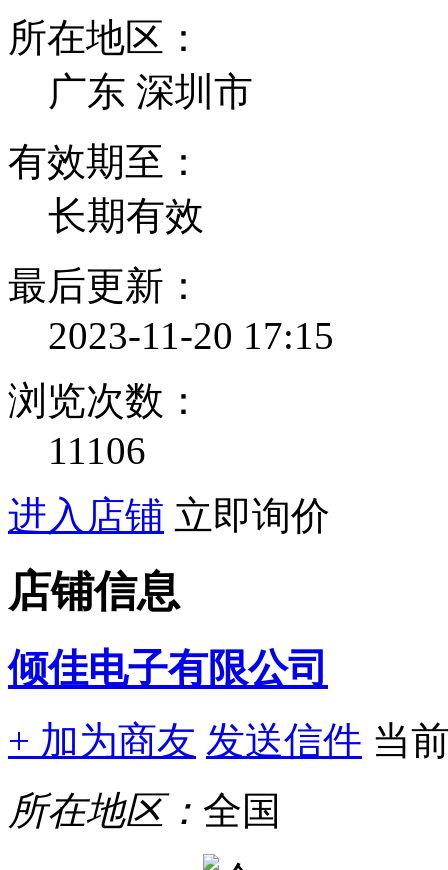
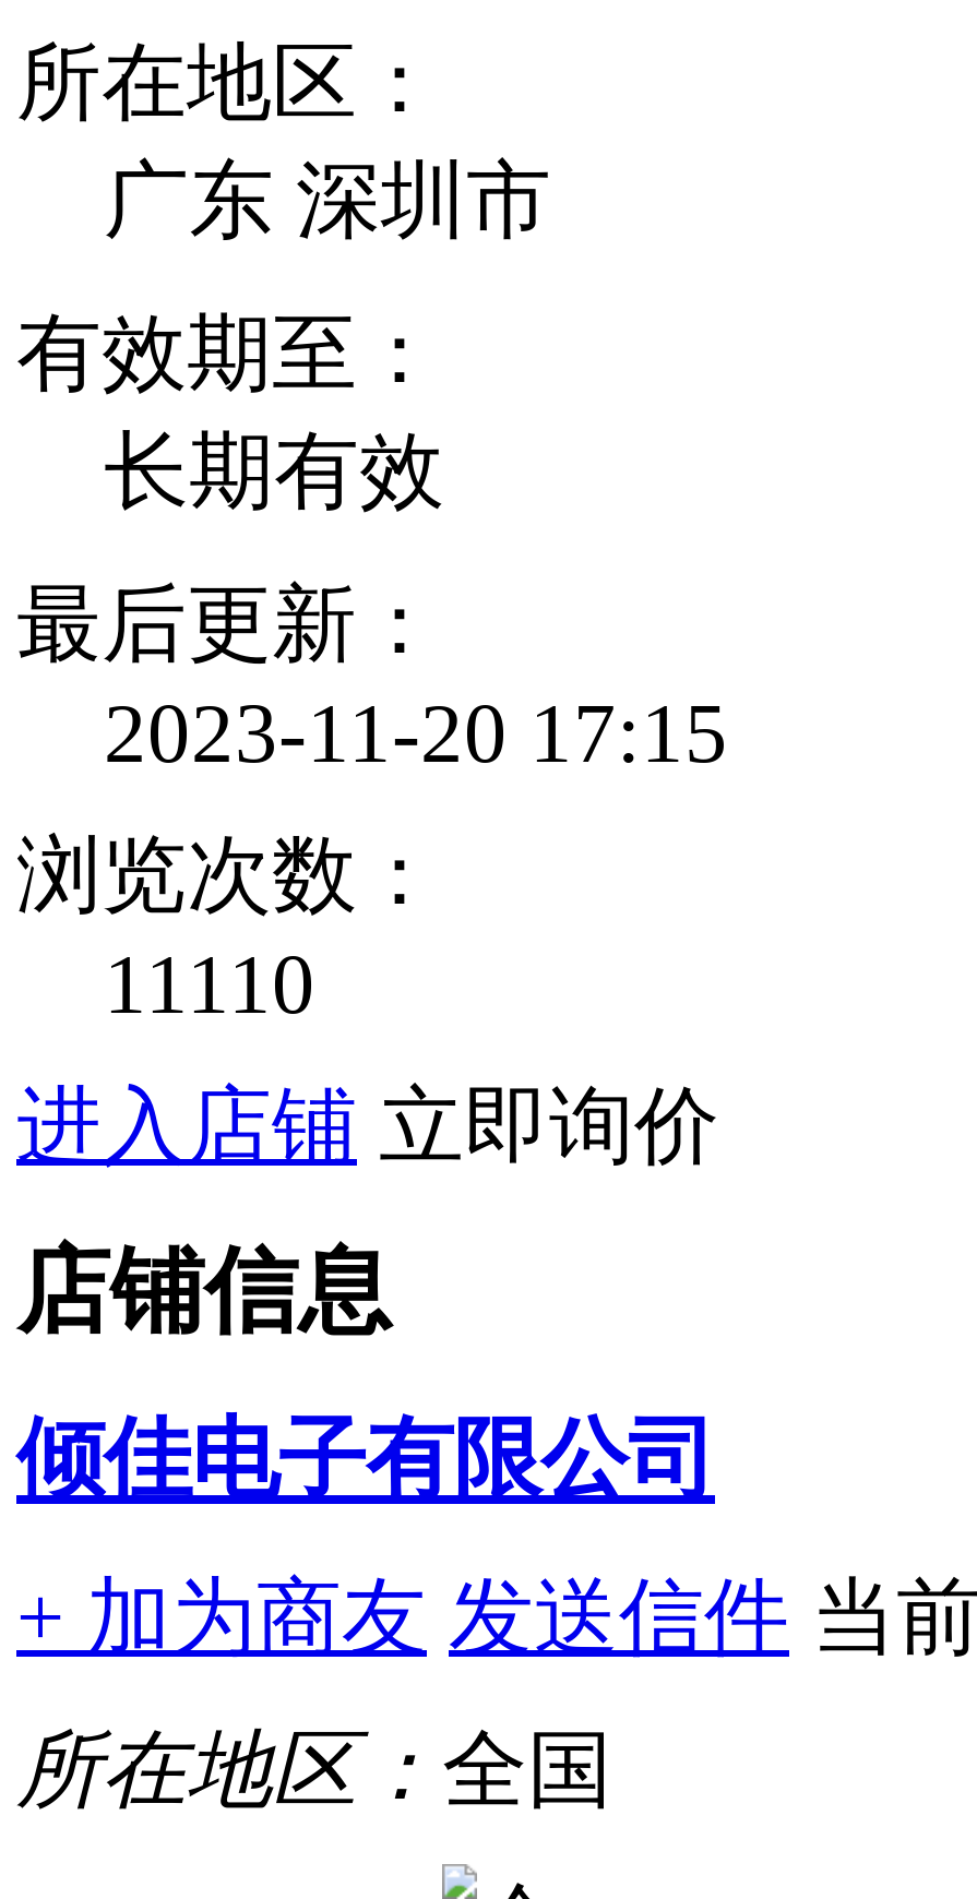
[48,429,146,472] 11106 -> [104,936,315,1030] 11110

